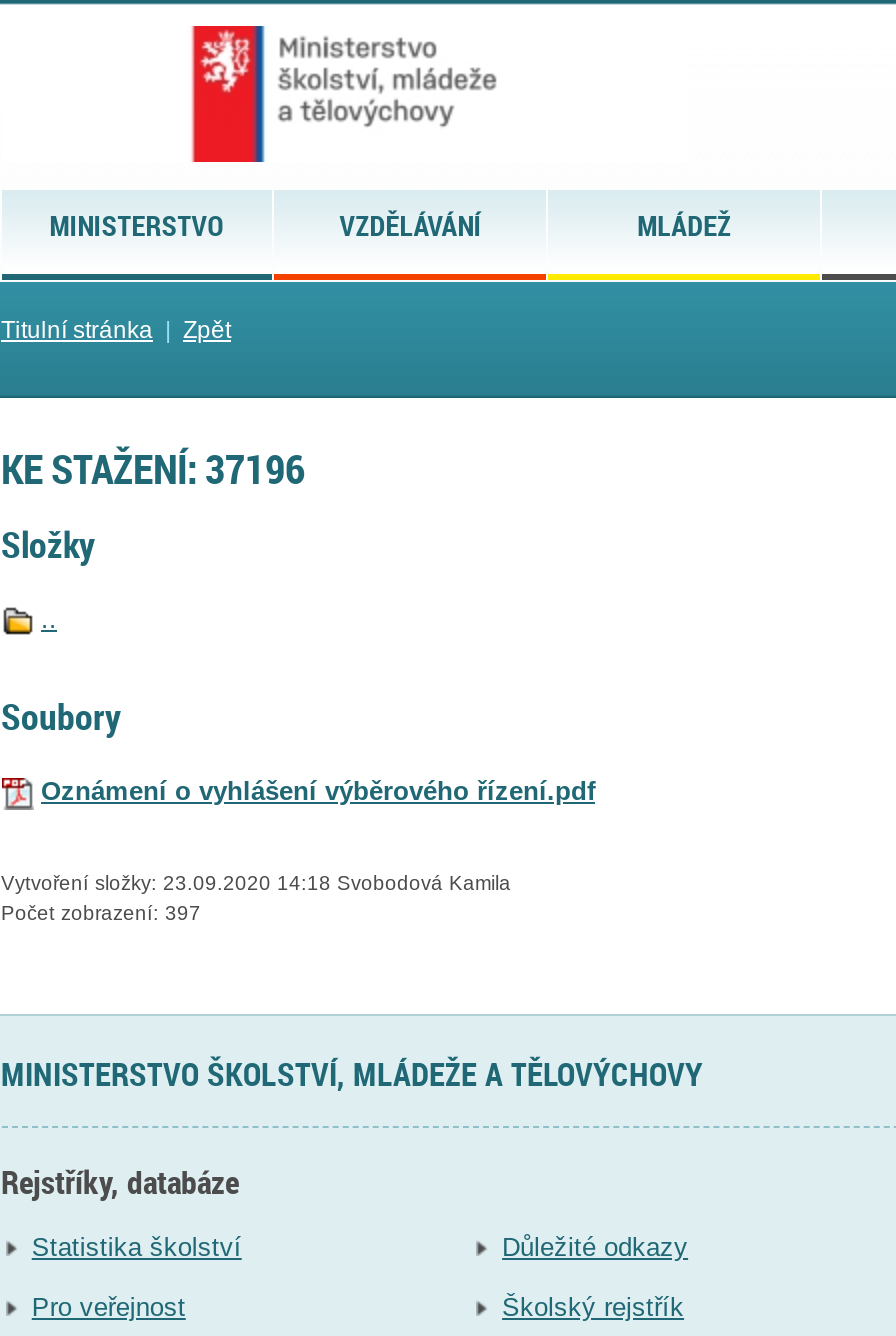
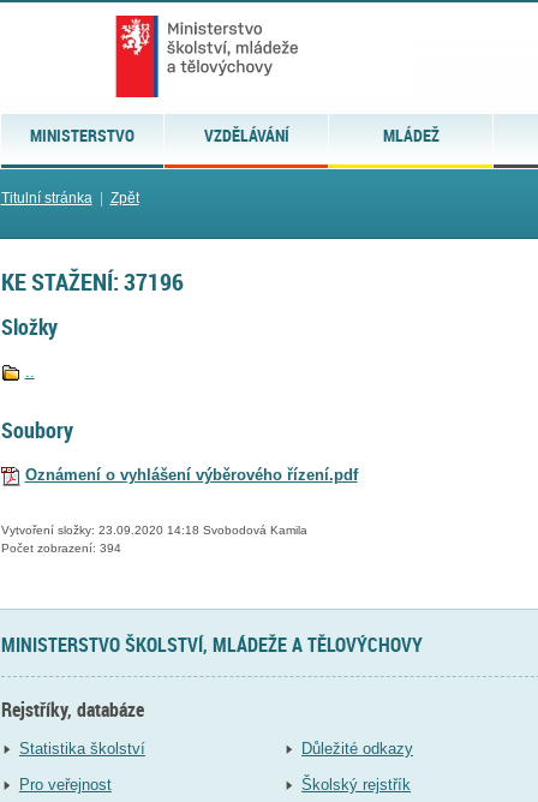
[1,902,201,924] Počet zobrazení: 397 -> [1,541,121,555] Počet zobrazení: 394

